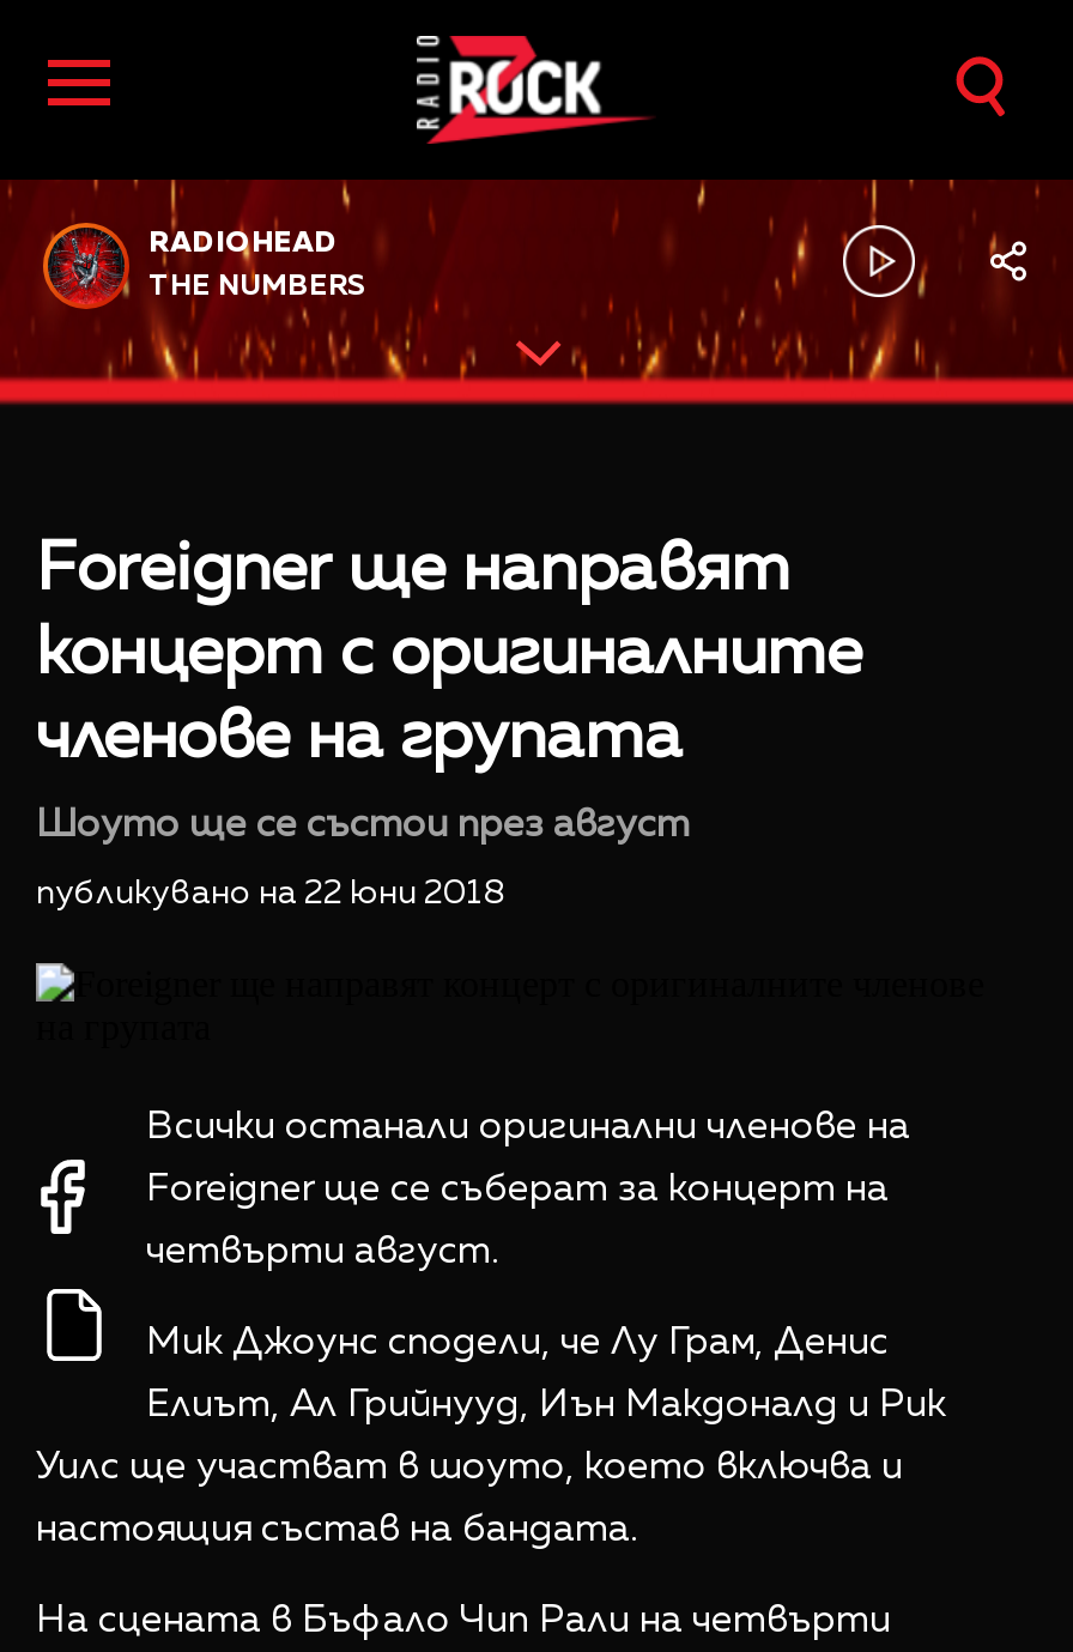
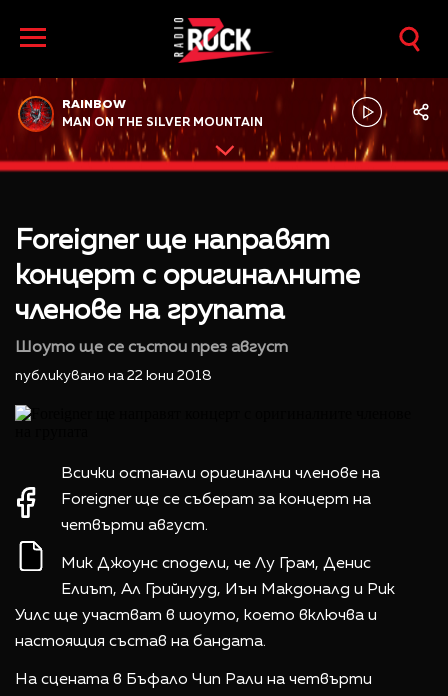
[148,230,338,259] RADIOHEAD -> [62,99,126,111] RAINBOW
[148,273,366,301] THE NUMBERS -> [62,117,263,129] MAN ON THE SILVER MOUNTAIN

